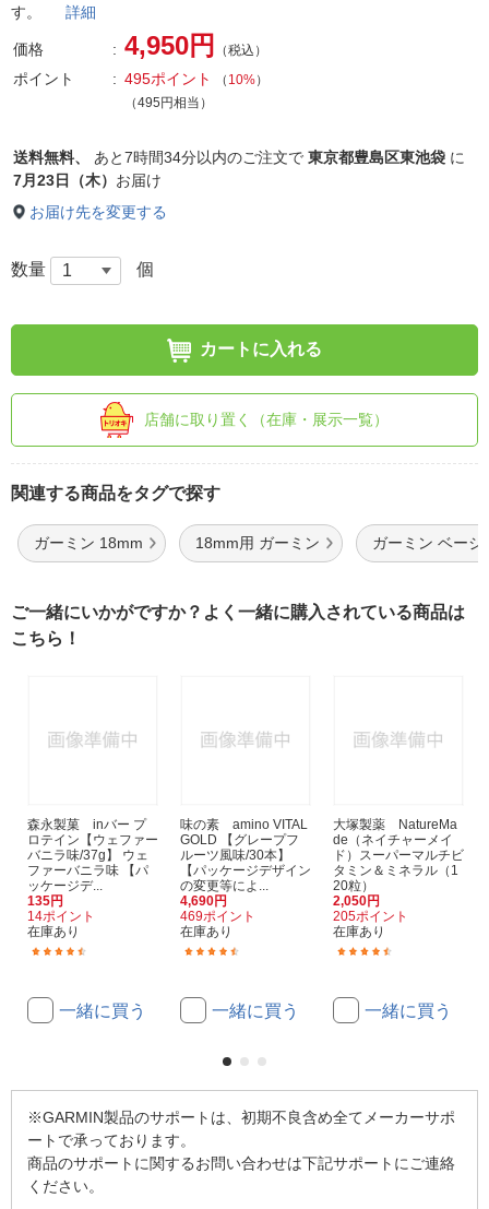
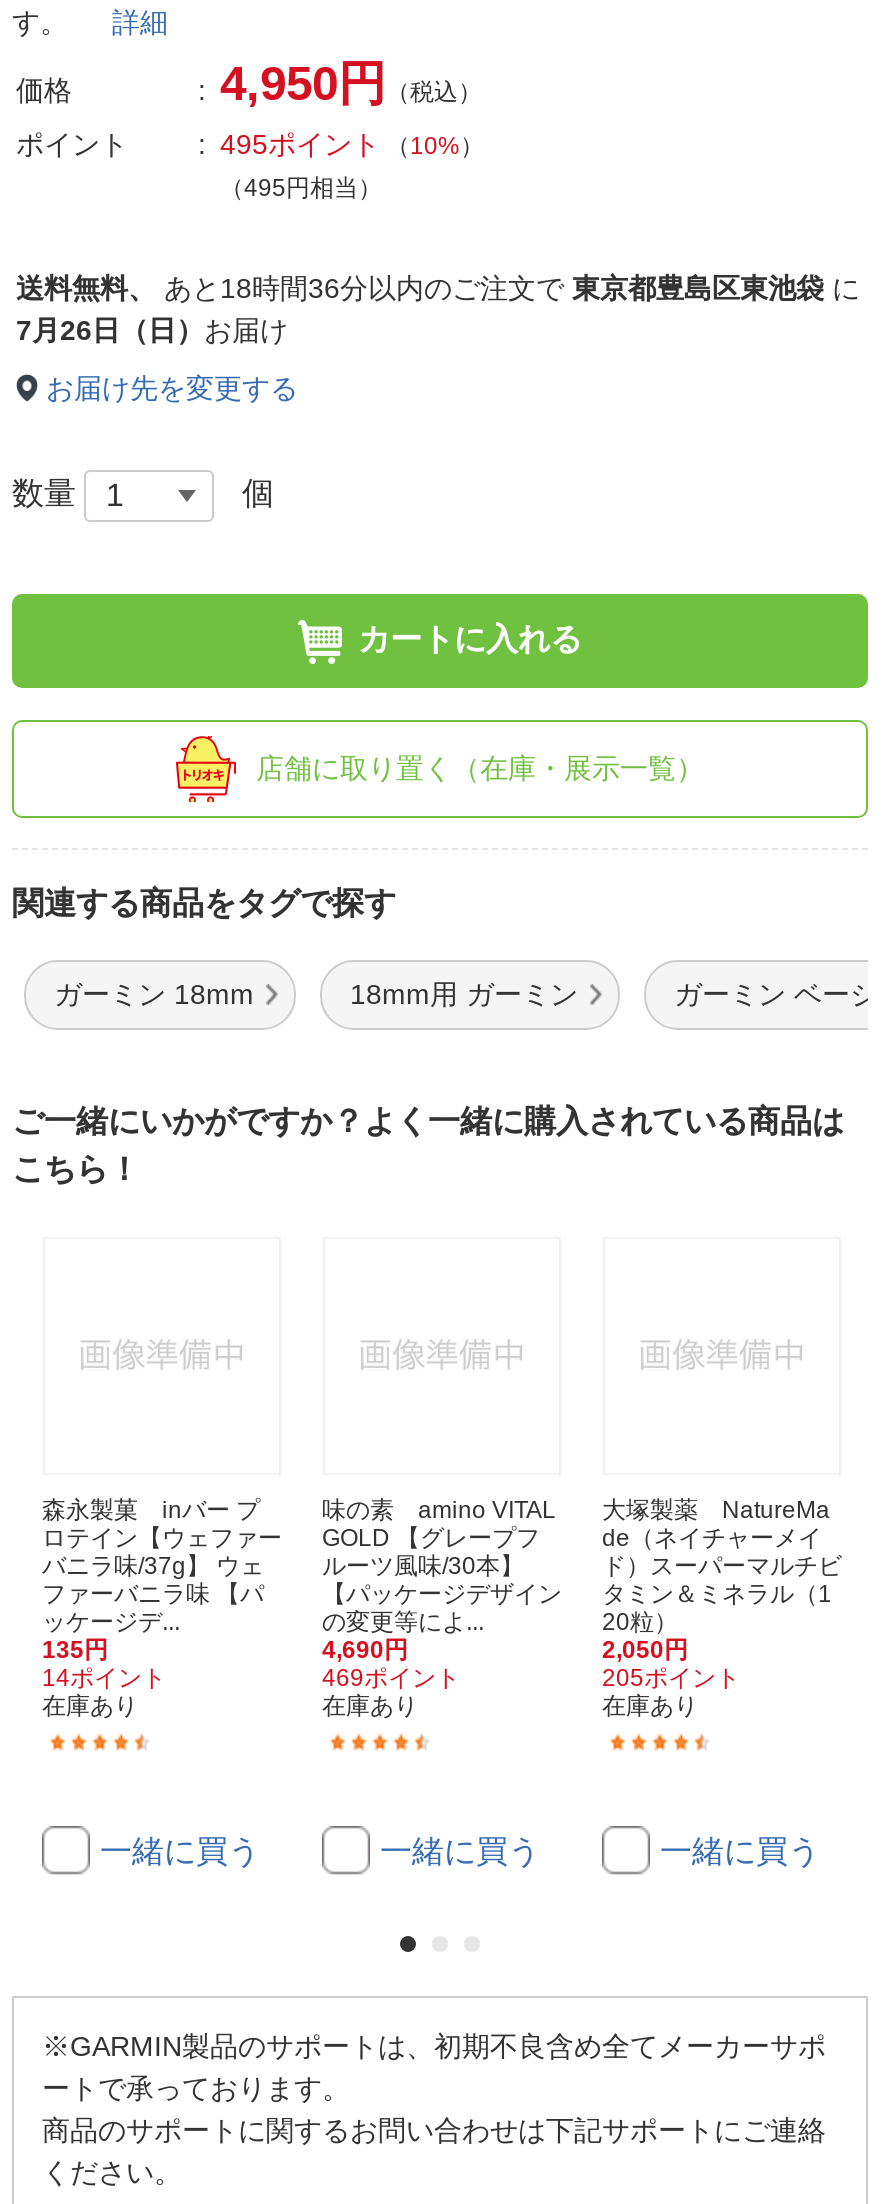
[13,149,465,166] 送料無料、あと7時間34分以内のご注文で東京都豊島区東池袋に -> [16,272,860,304] 送料無料、あと18時間36分以内のご注文で東京都豊島区東池袋に
[13,171,162,189] 7月23日（木）お届け -> [16,314,288,346] 7月26日（日）お届け

